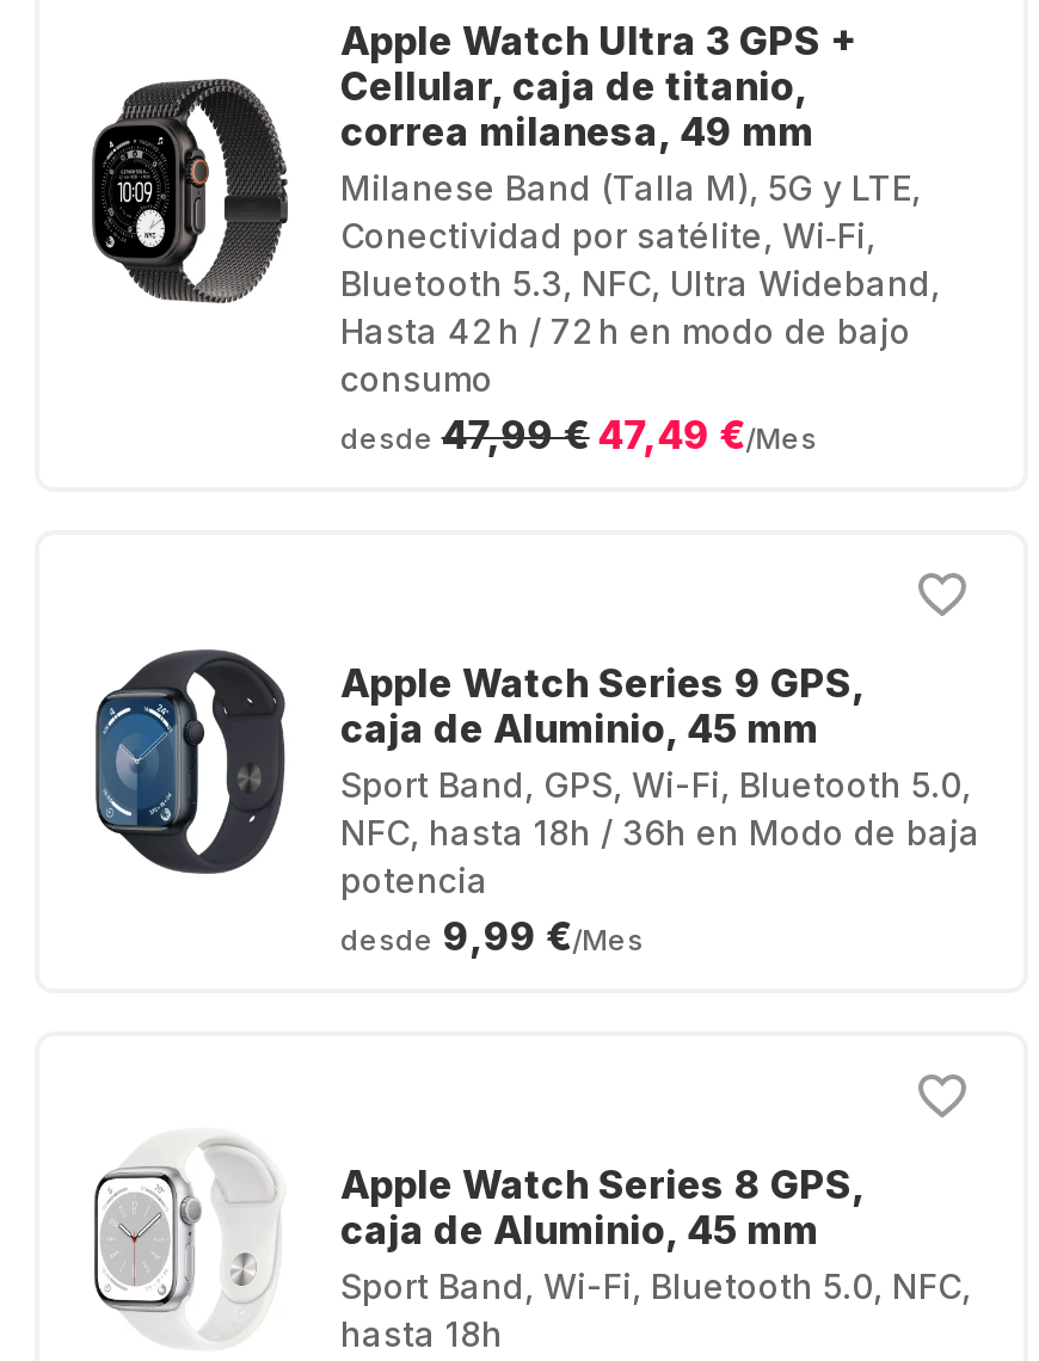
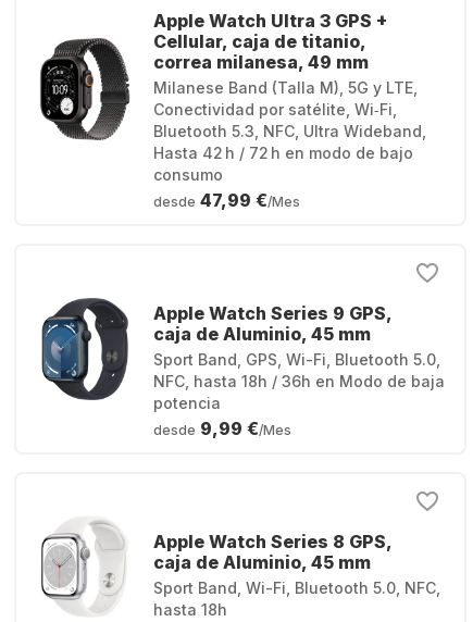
[340,411,817,458] desde 47,99 € 47,49 €/Mes -> [153,189,300,211] desde 47,99 €/Mes

